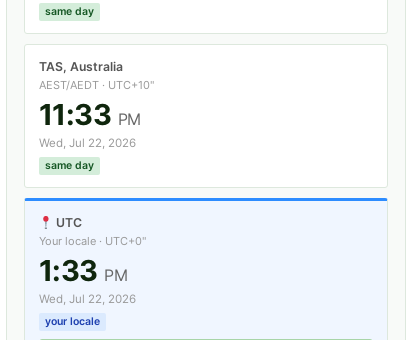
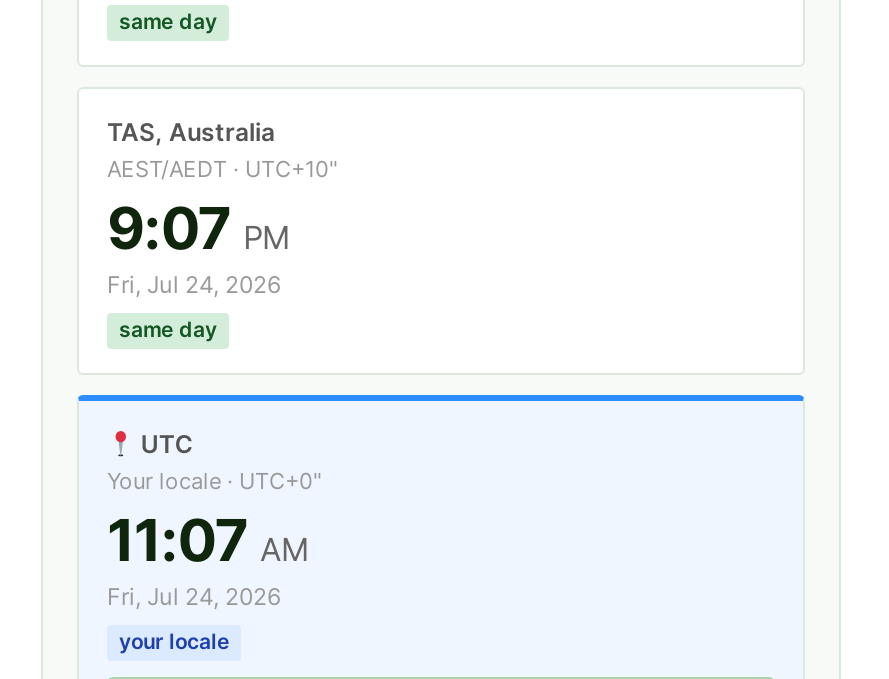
[39,97,140,132] 11:33 PM -> [107,194,289,264] 9:07 PM
[39,136,136,150] Wed, Jul 22, 2026 -> [107,272,281,300] Fri, Jul 24, 2026
[39,253,136,306] 1:33 PM | Wed, Jul 22, 2026 -> [107,506,308,612] 11:07 AM | Fri, Jul 24, 2026

